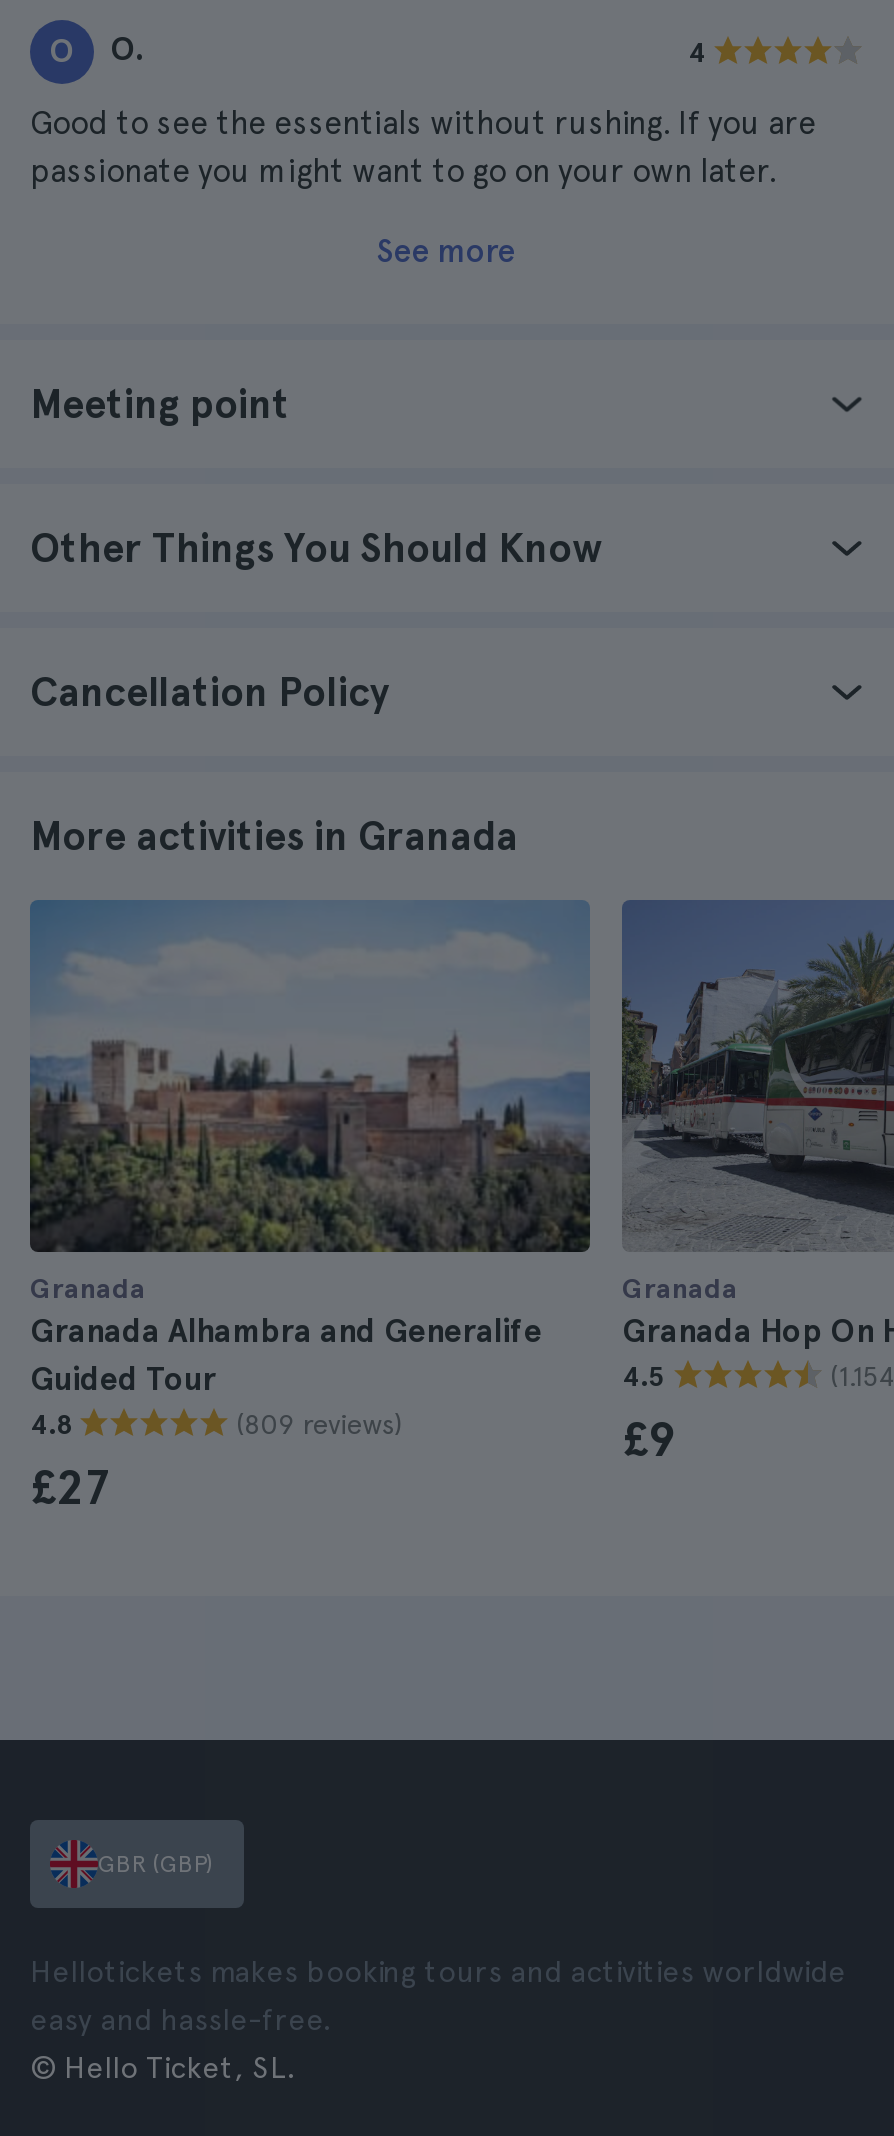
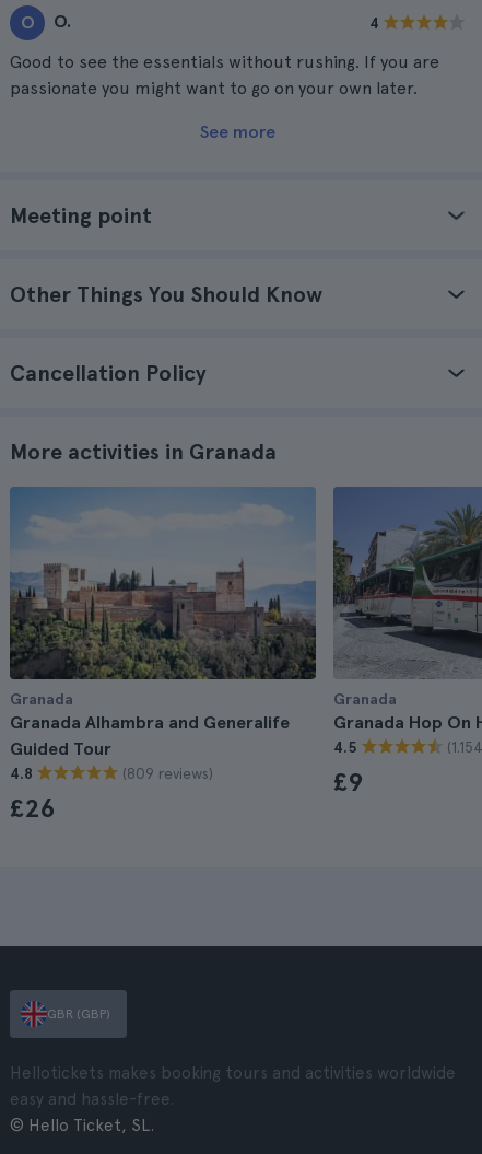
[30,1458,110,1516] £27 -> [10,792,55,824] £26

